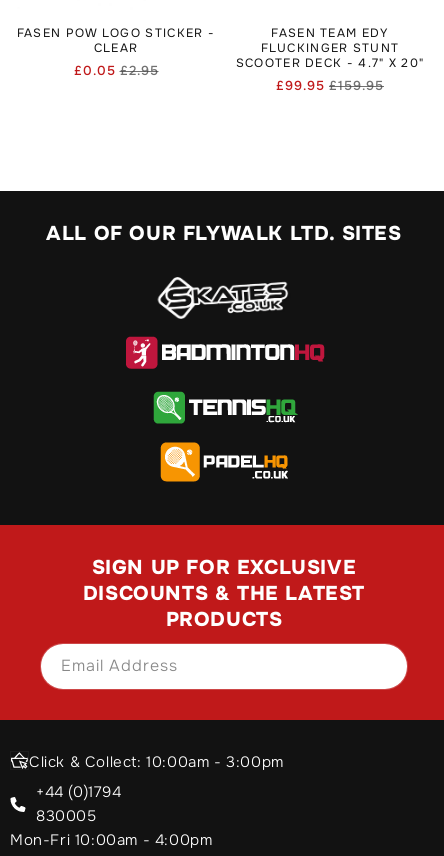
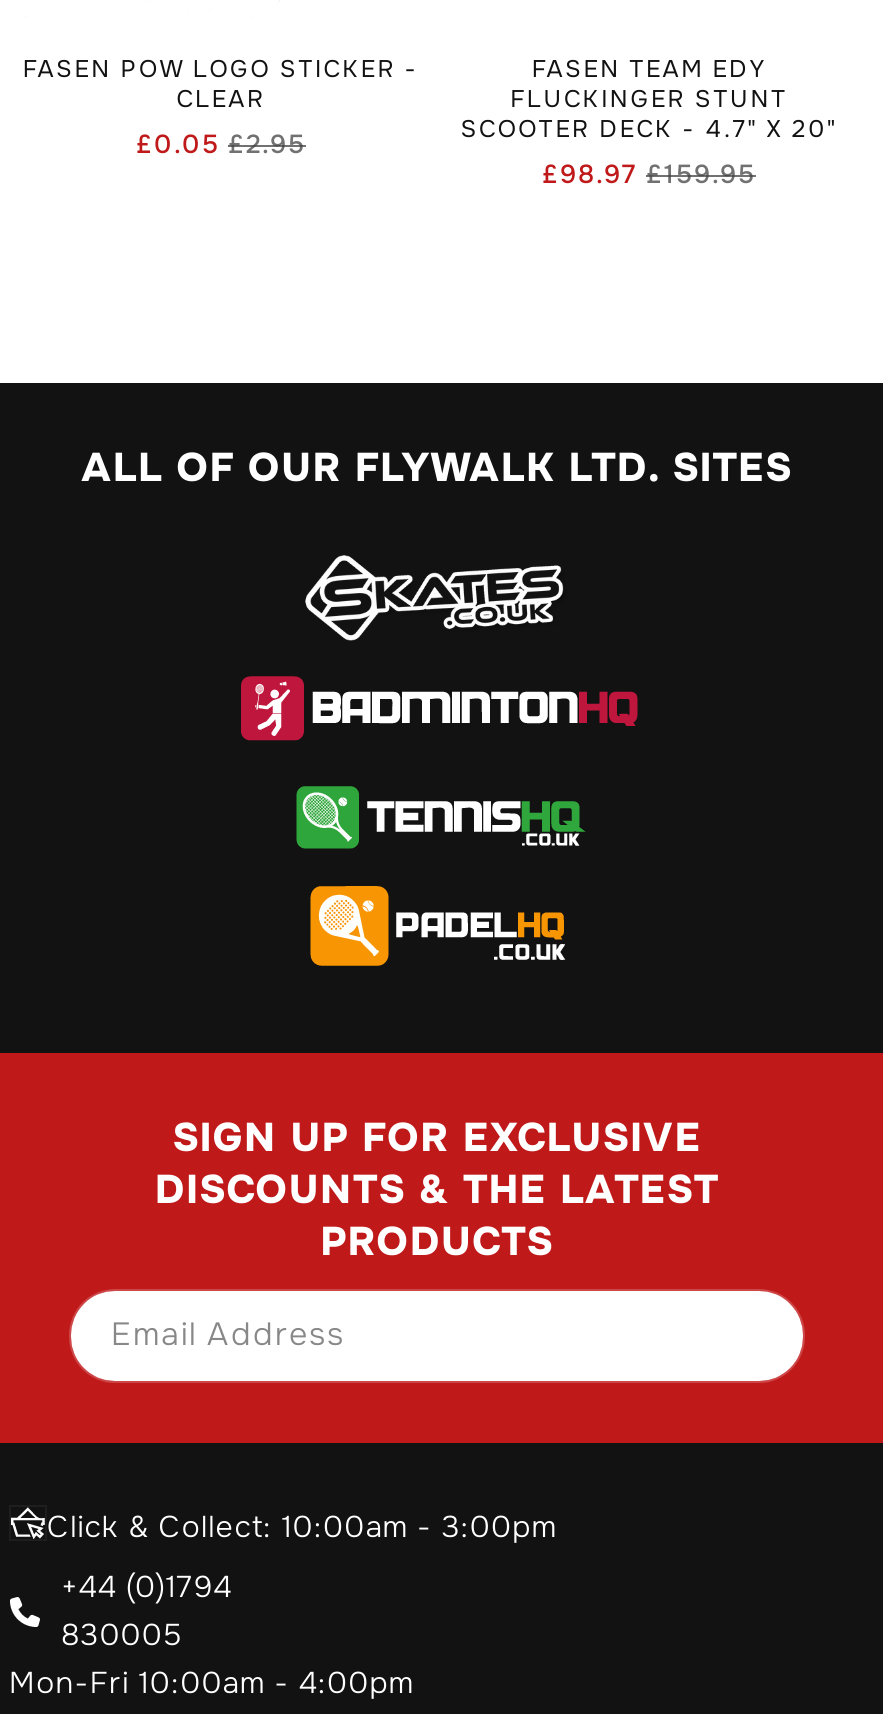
[276,77,325,94] £99.95 -> [542,157,638,191] £98.97

